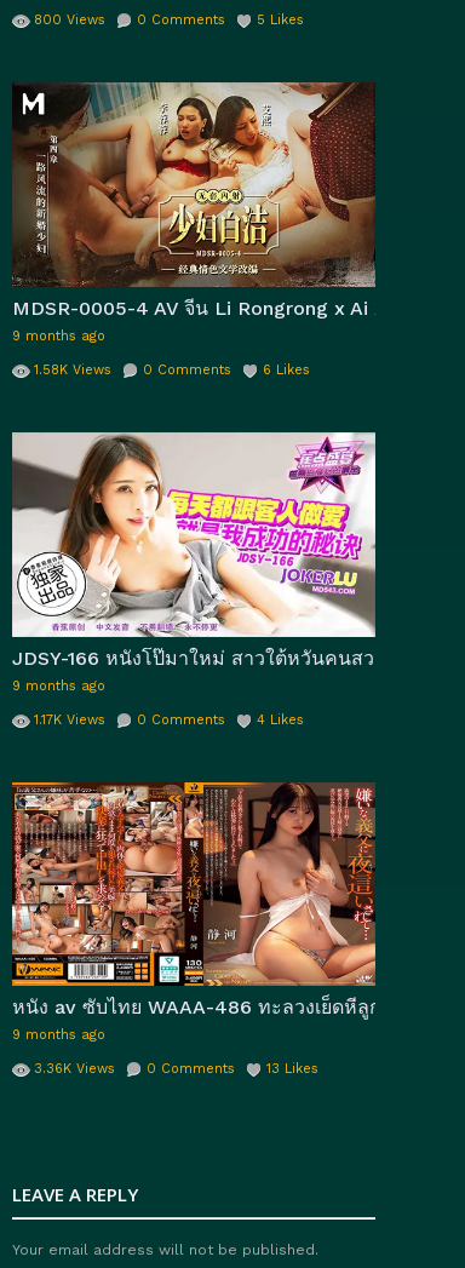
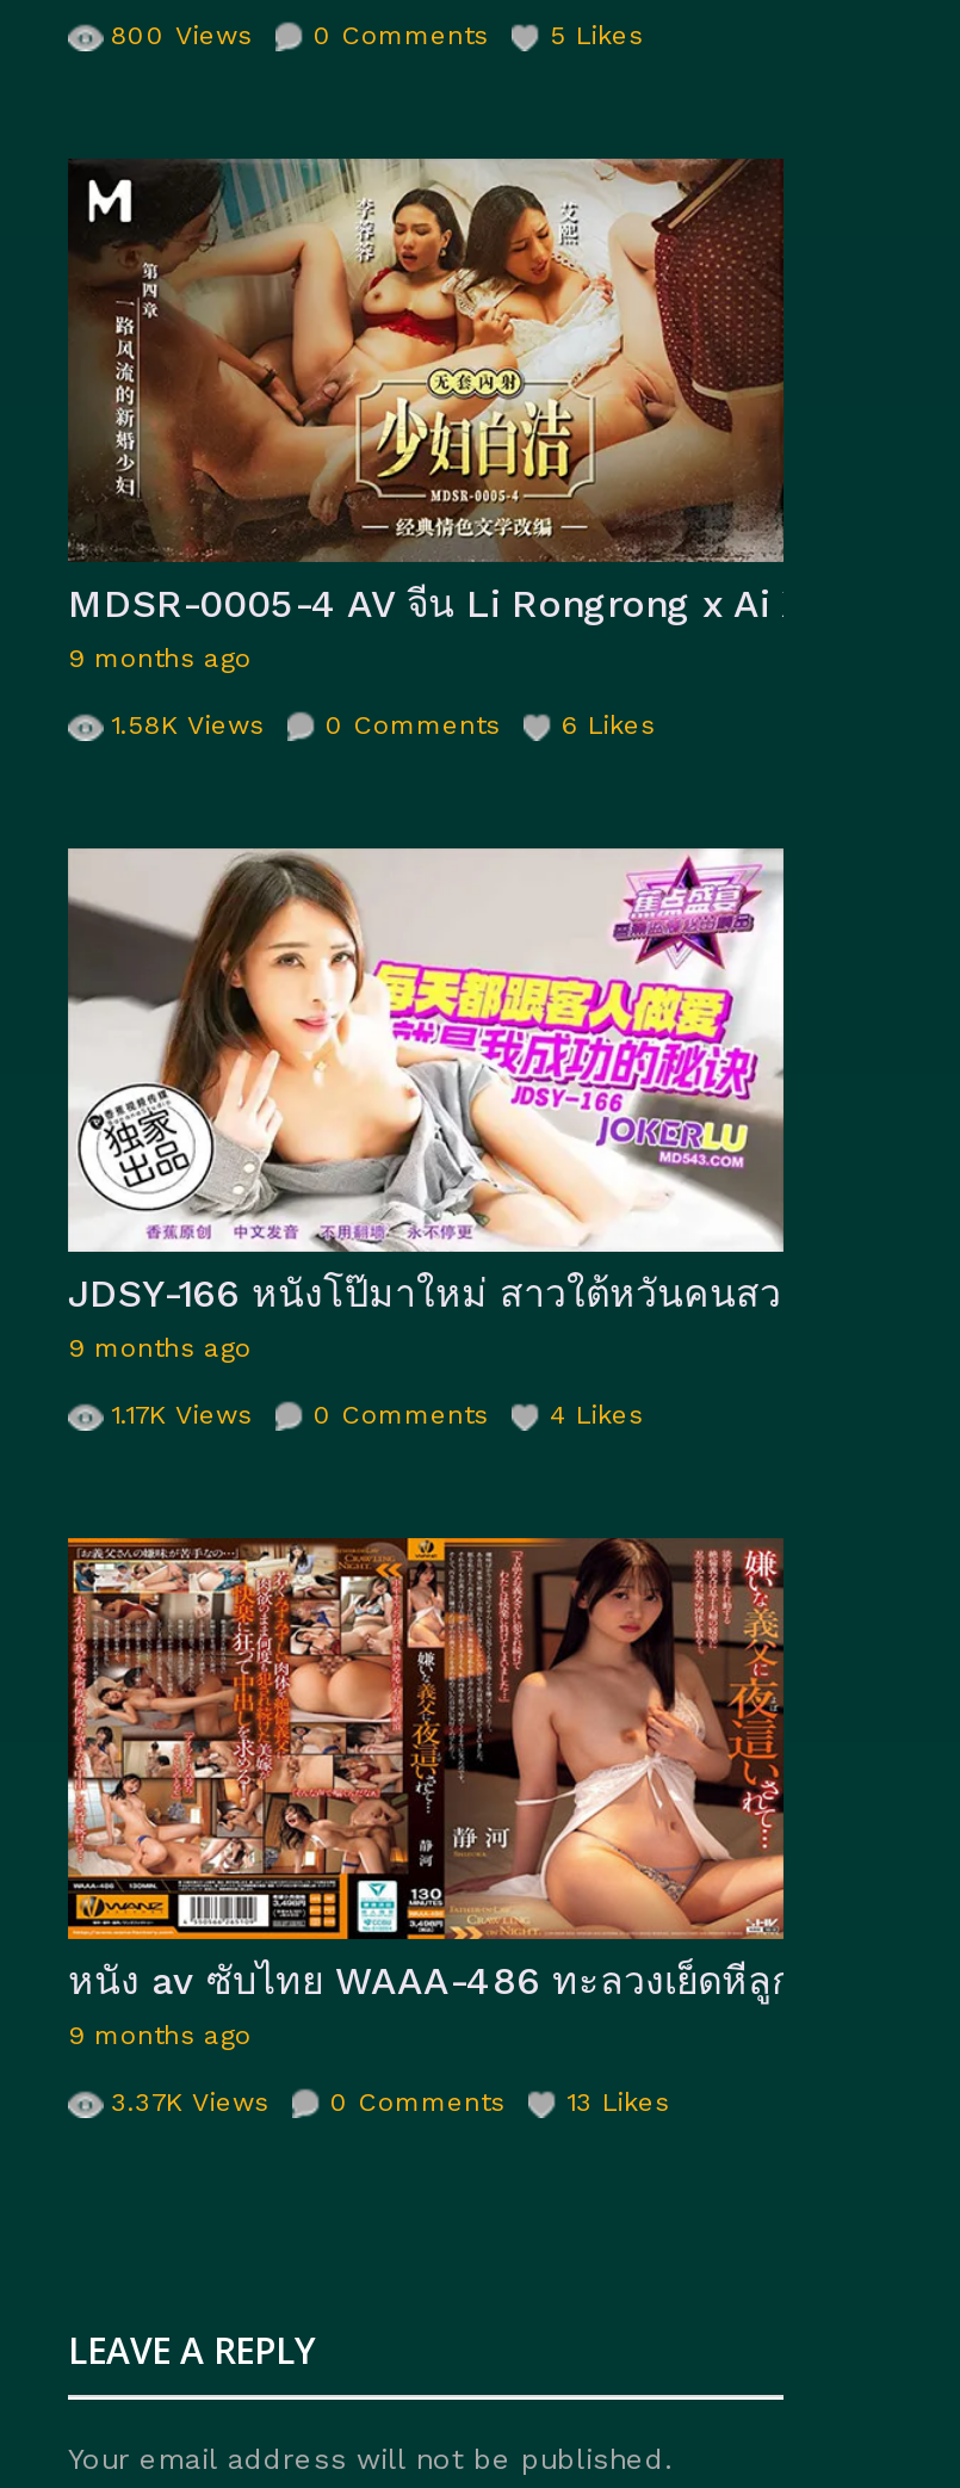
[34,1061,318,1077] 3.36K Views 0 Comments 13 Likes -> [111,2088,669,2119] 3.37K Views 0 Comments 13 Likes

